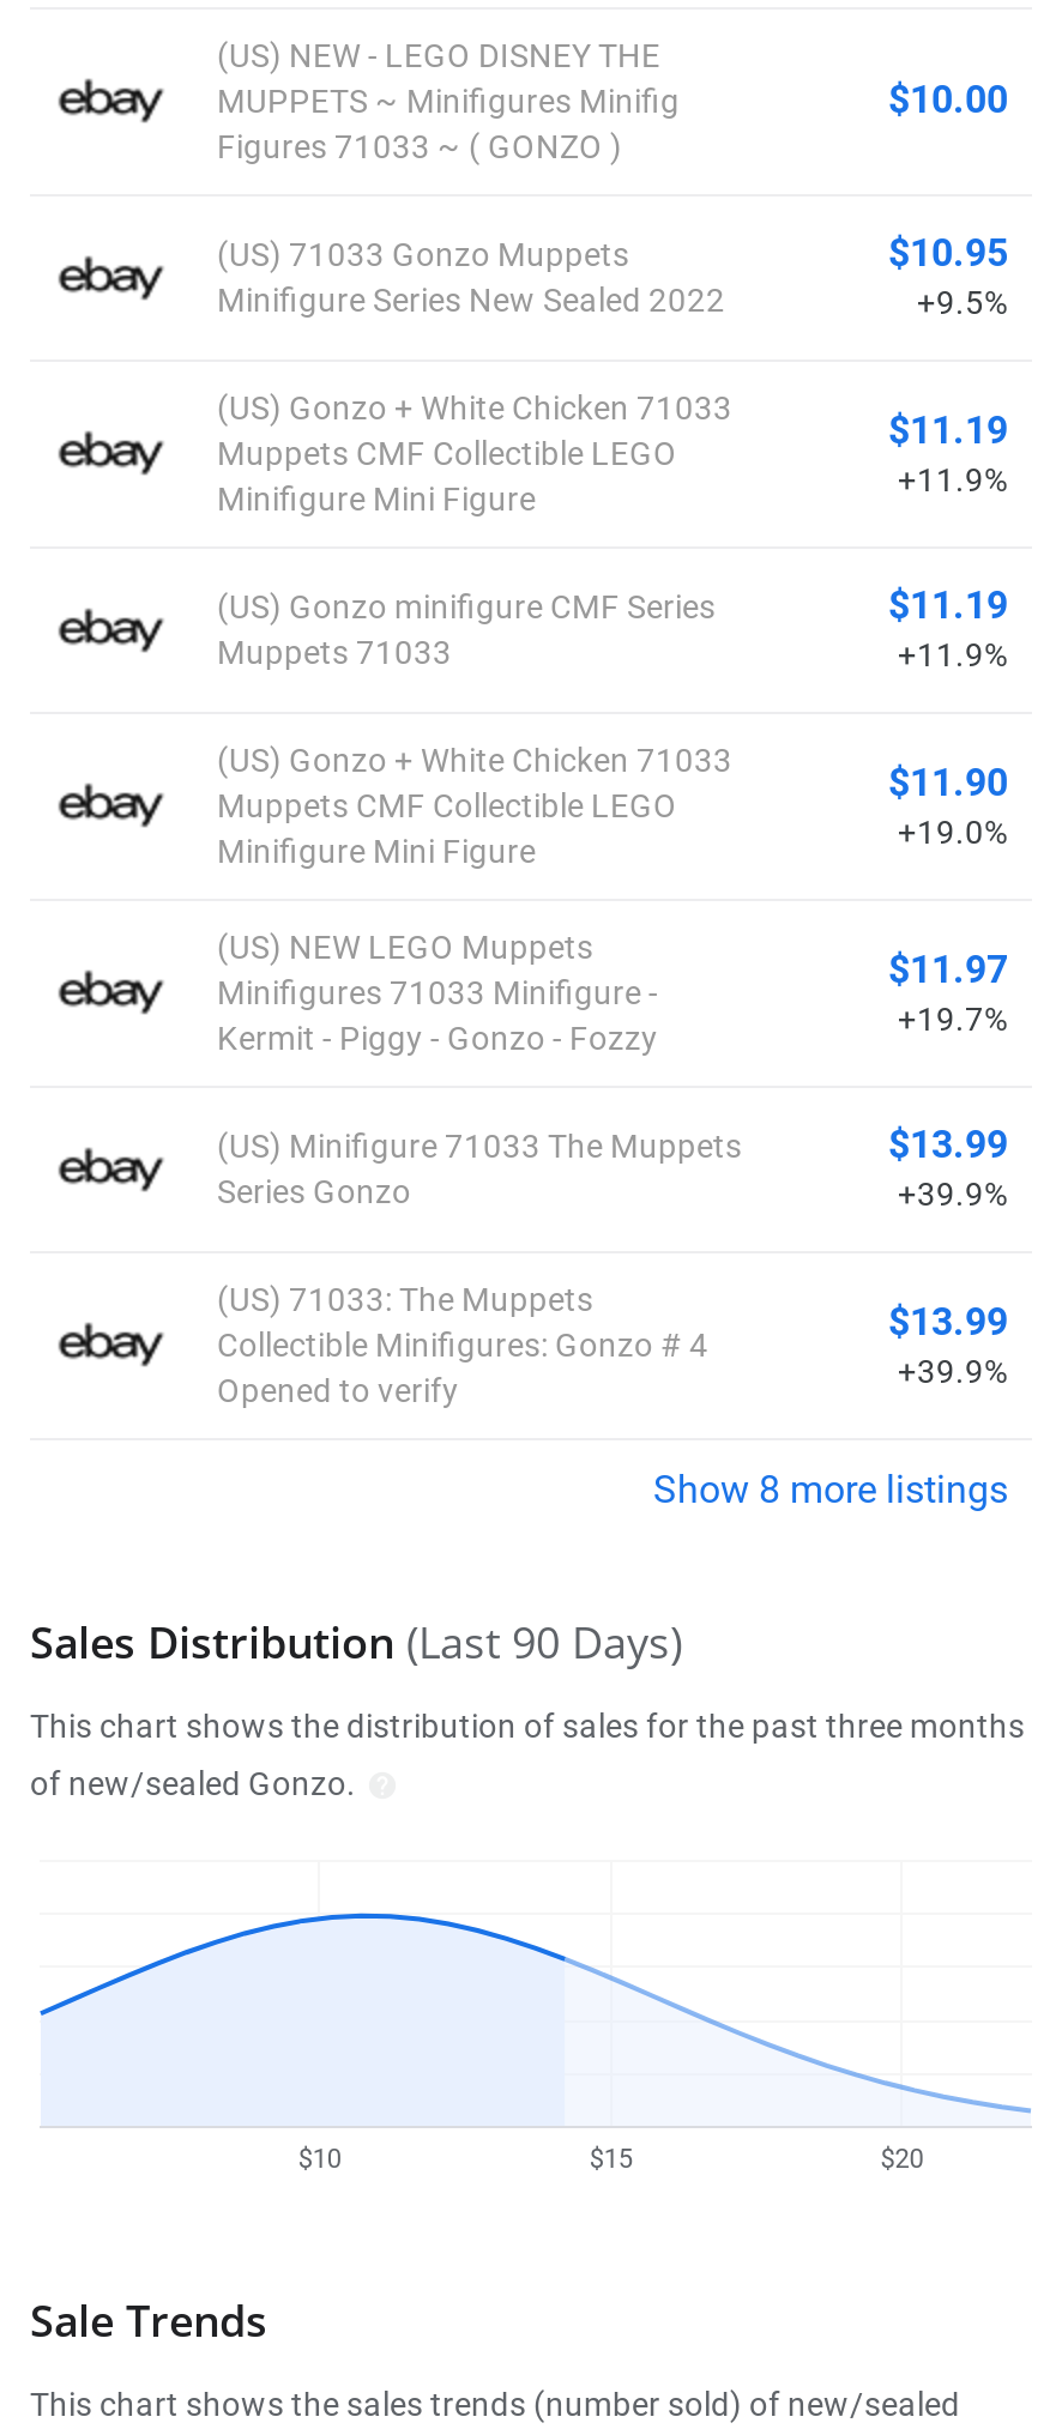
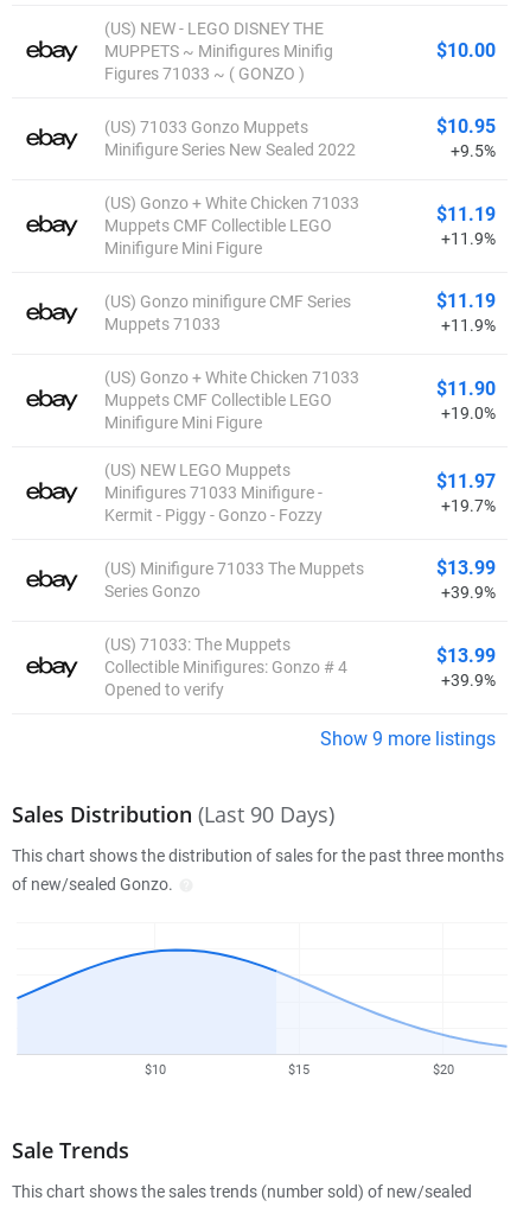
[653,1468,1008,1513] Show 8 more listings -> [320,728,496,751] Show 9 more listings

